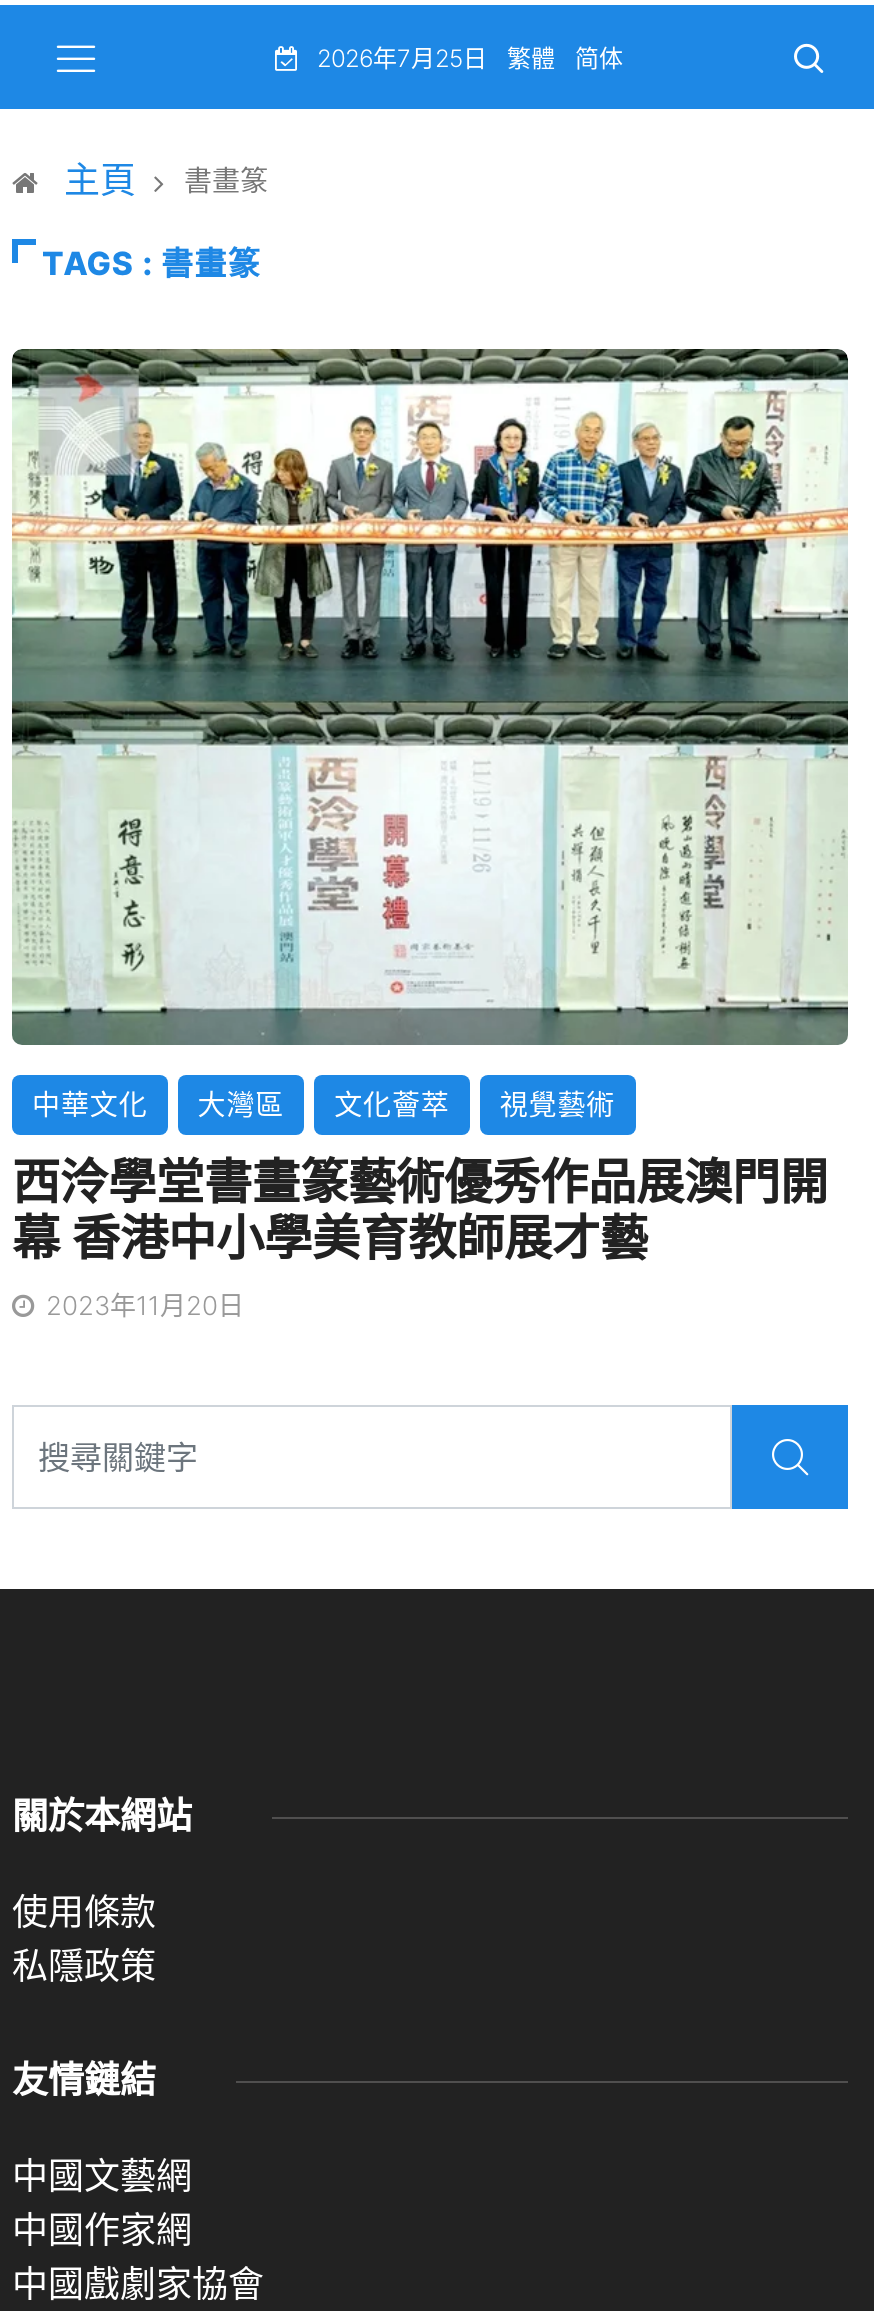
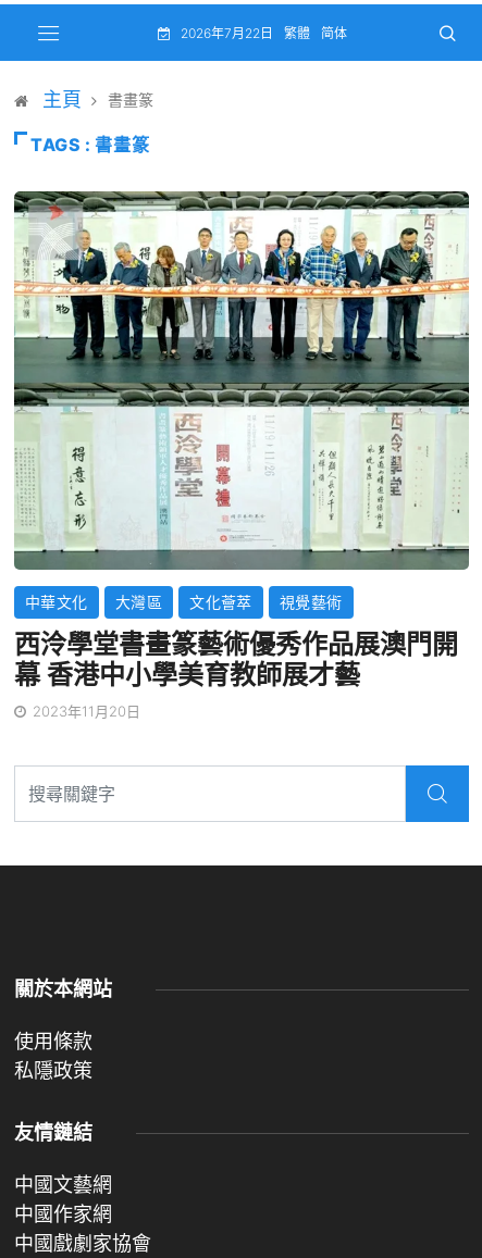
[311,43,623,73] 2026年7月25日 繁體 简体 -> [177,25,347,41] 2026年7月22日 繁體 简体

